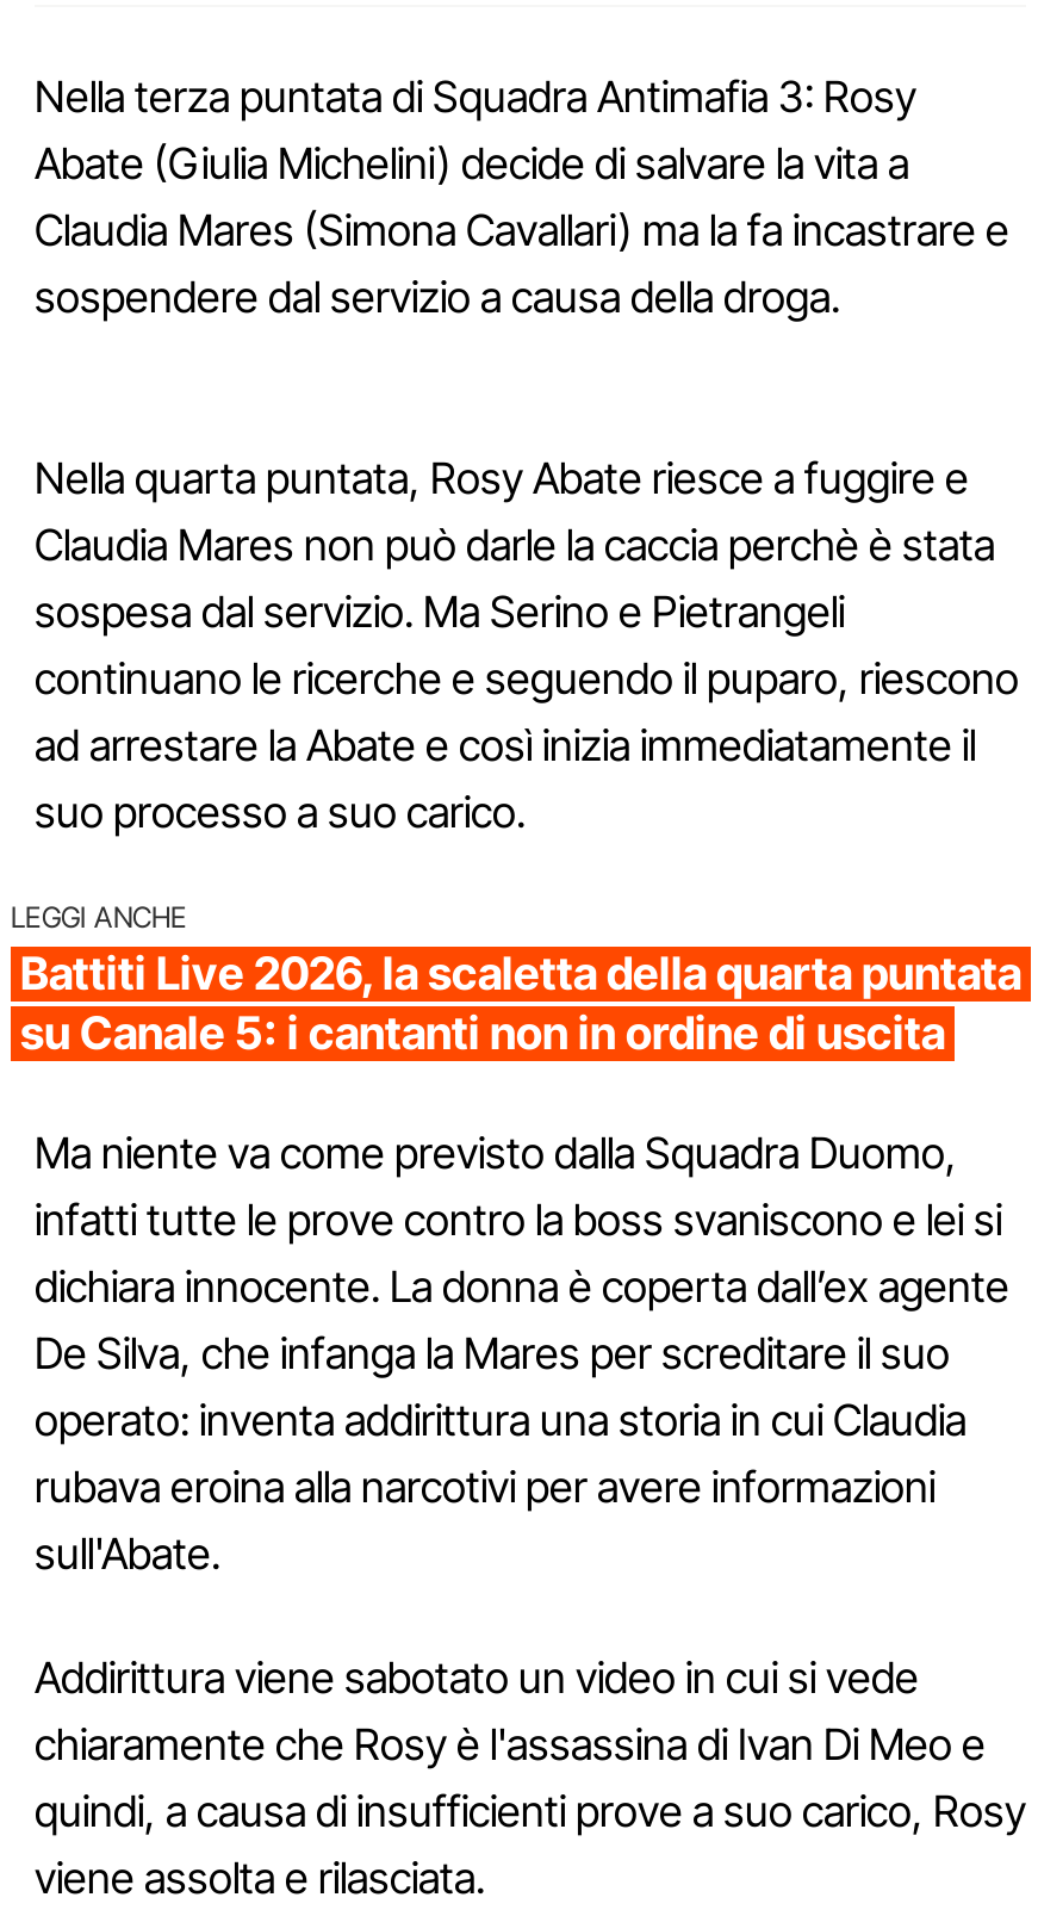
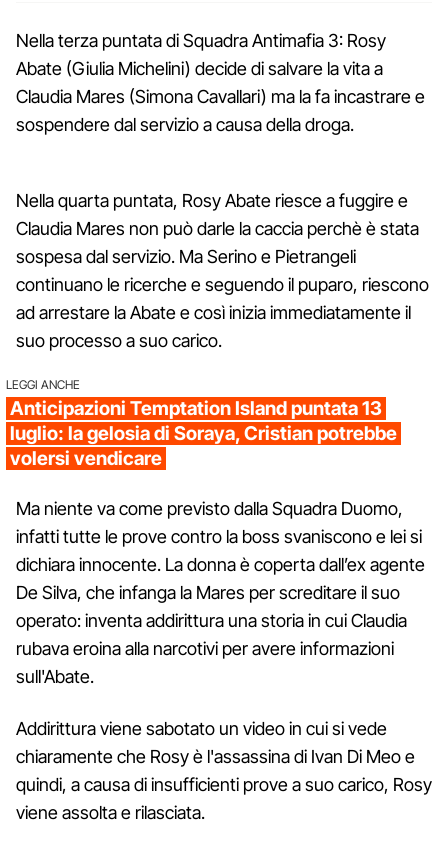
[20,946,1021,1061] Battiti Live 2026, la scaletta della quarta puntata | su Canale 5: i cantanti non in ordine di uscita -> [10,397,397,470] Anticipazioni Temptation Island puntata 13 | luglio: la gelosia di Soraya, Cristian potrebbe | volersi vendicare

